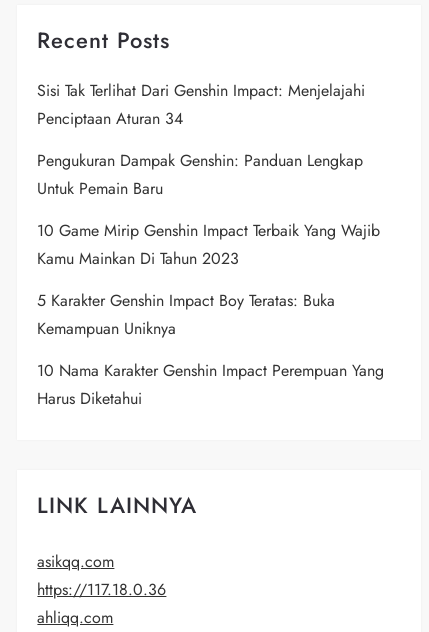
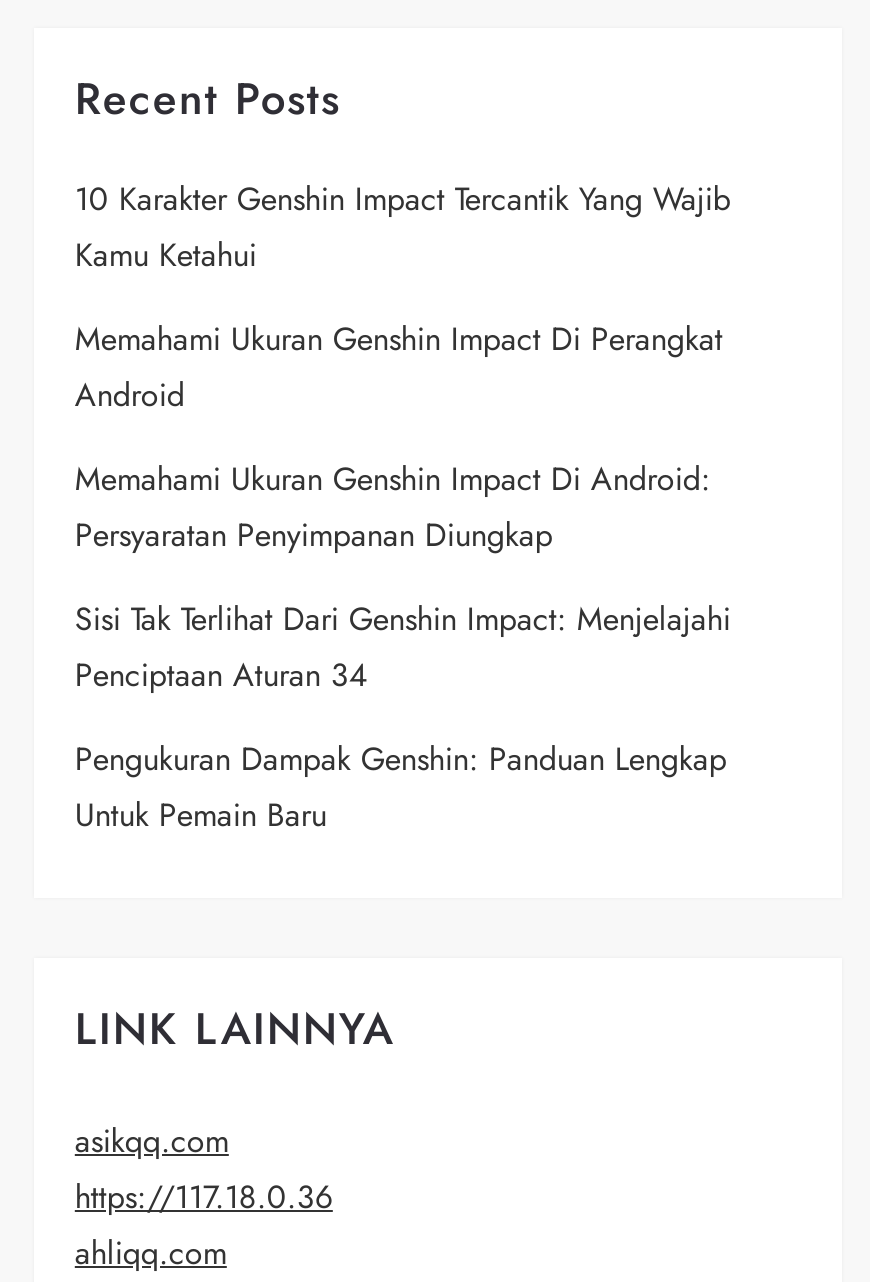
none -> [75,176,731,558] 10 Karakter Genshin Impact Tercantik Yang Wajib | Kamu Ketahui | Memahami Ukuran Genshin Impact Di Perangkat | Android | Memahami Ukuran Genshin Impact Di Android: | Persyaratan Penyimpanan Diungkap
moved [37,79,365,200] -> [75,596,731,838]: Sisi Tak Terlihat Dari Genshin Impact: Menjelajahi | Penciptaan Aturan 34 | Pengukuran Dampak Genshin: Panduan Lengkap | Untuk Pemain Baru
[37,219,384,410] 10 Game Mirip Genshin Impact Terbaik Yang Wajib | Kamu Mainkan Di Tahun 2023 | 5 Karakter Genshin Impact Boy Teratas: Buka | Kemampuan Uniknya | 10 Nama Karakter Genshin Impact Perempuan Yang | Harus Diketahui -> none

